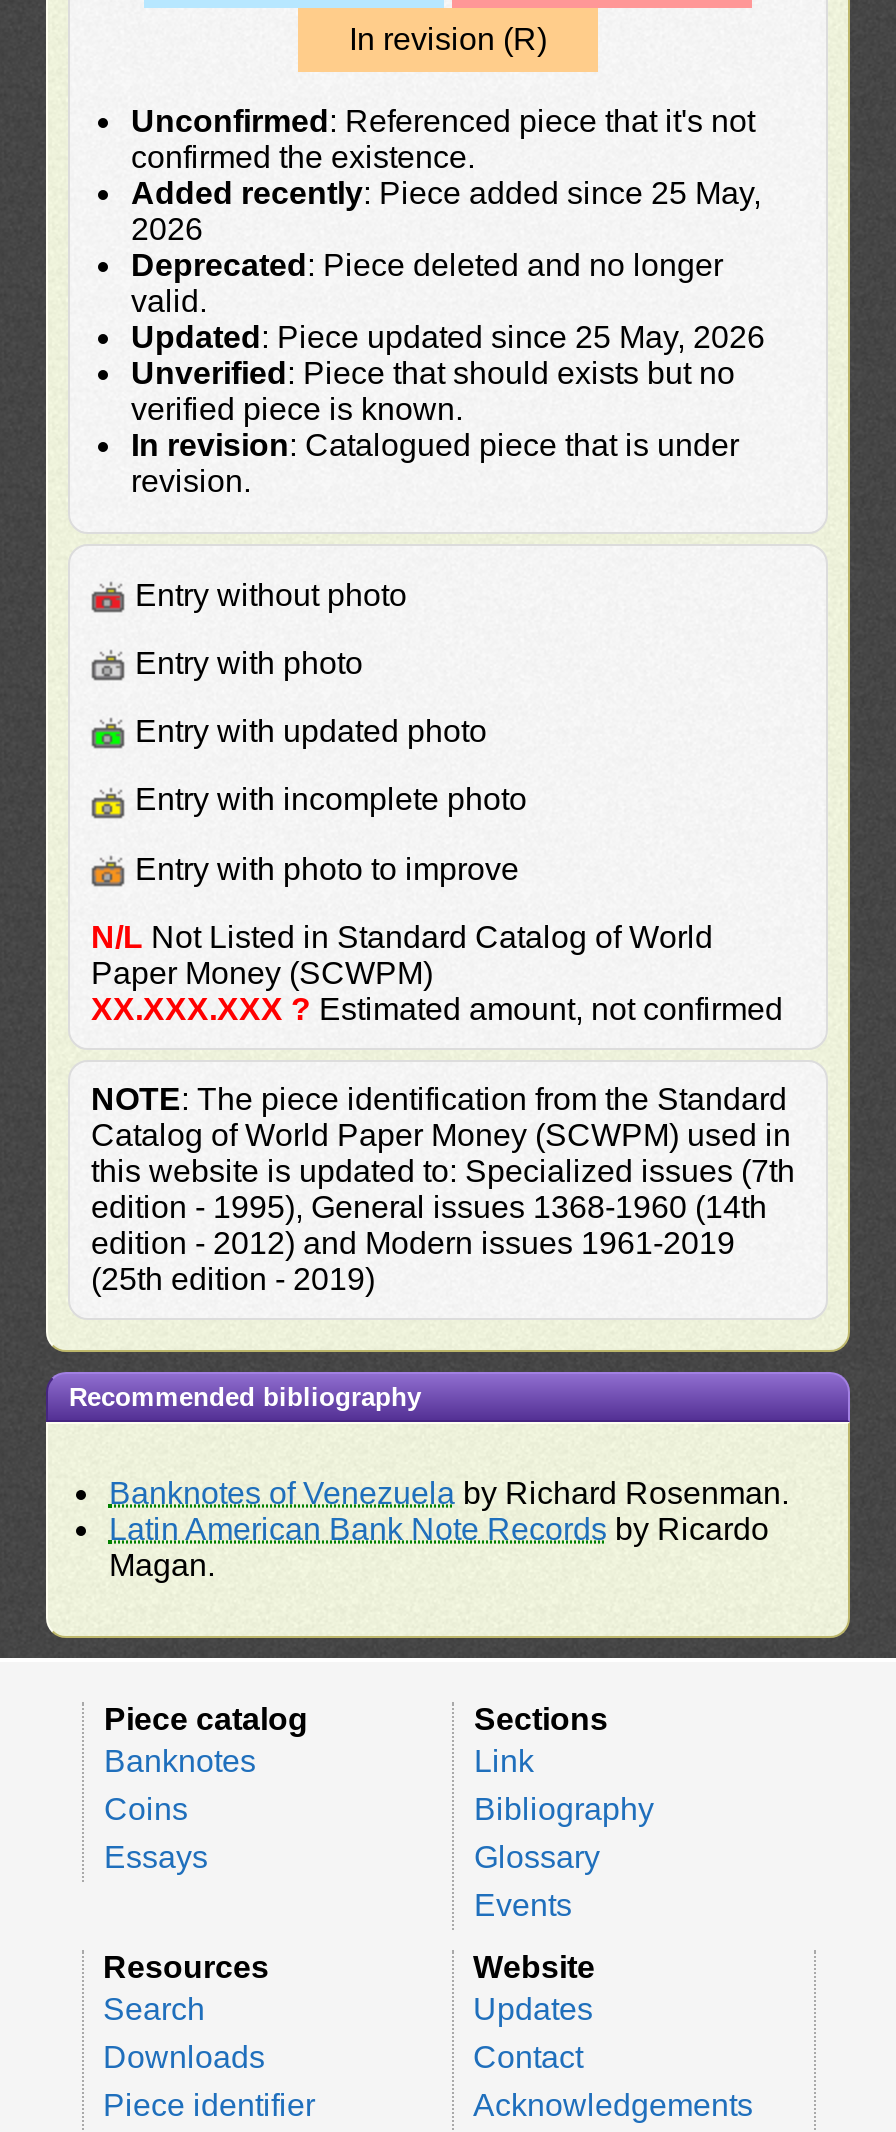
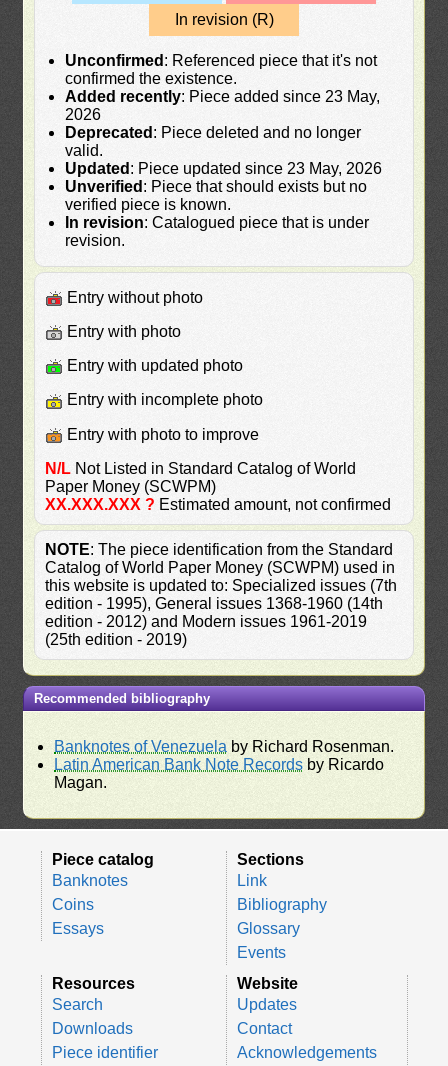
[131,175,761,209] Added recently: Piece added since 25 May, -> [65,87,380,104] Added recently: Piece added since 23 May,
[131,319,765,353] Updated: Piece updated since 25 May, 2026 -> [65,159,382,176] Updated: Piece updated since 23 May, 2026

